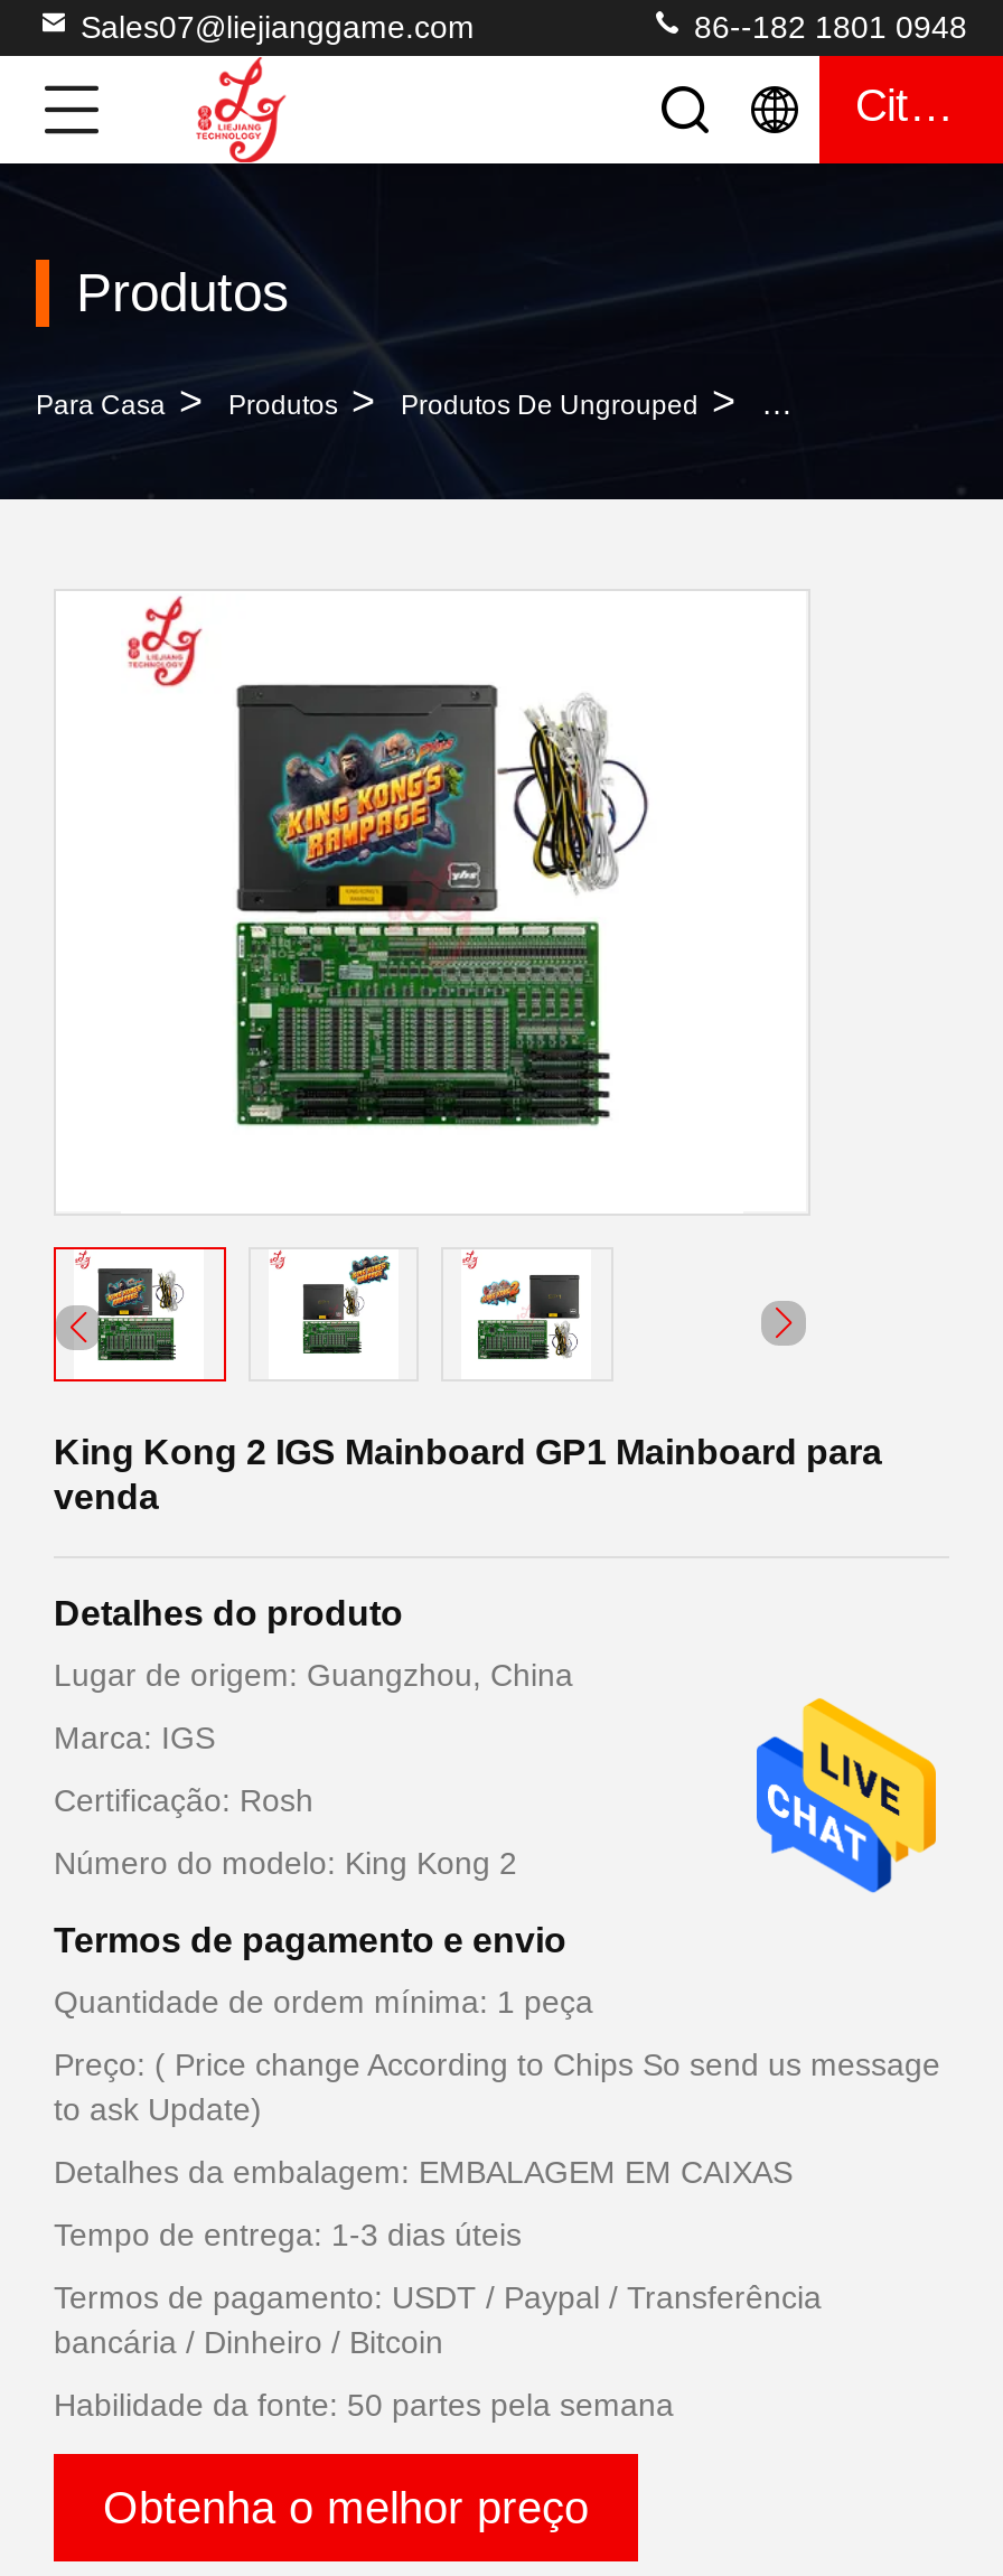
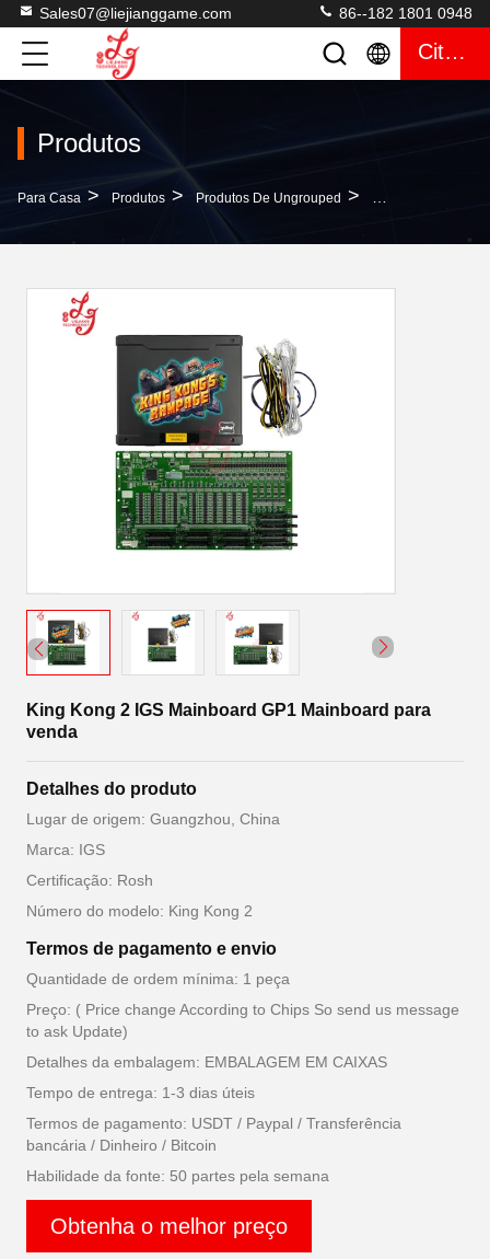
[754,1697,938,1894] [image] -> none

